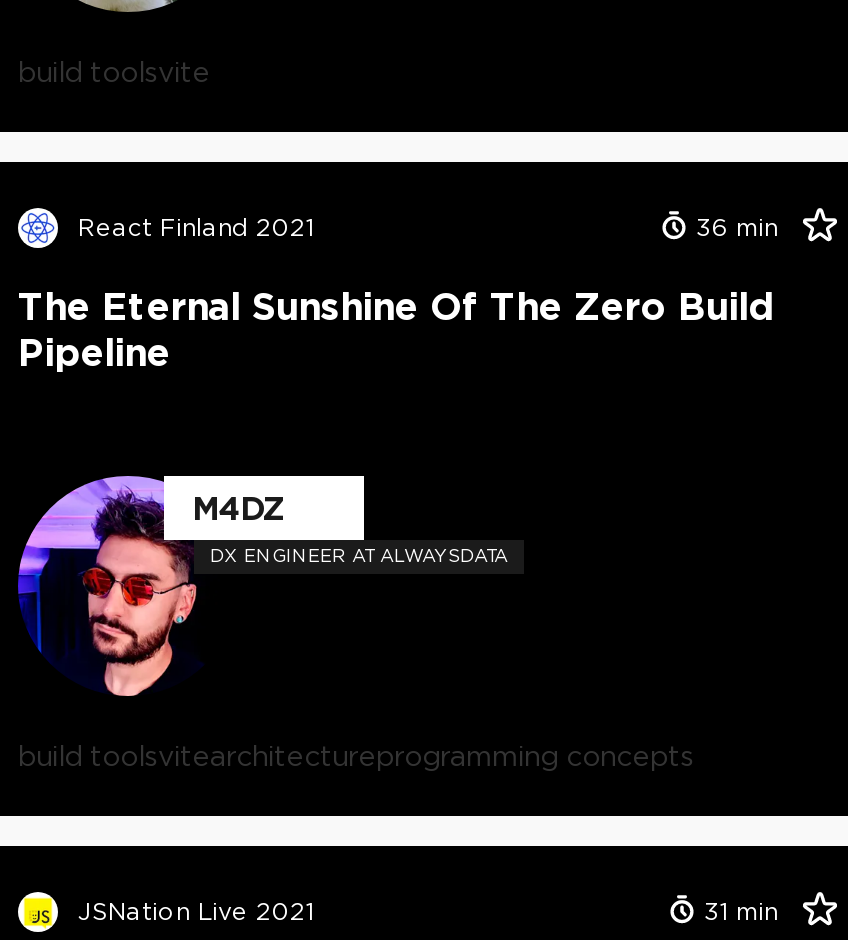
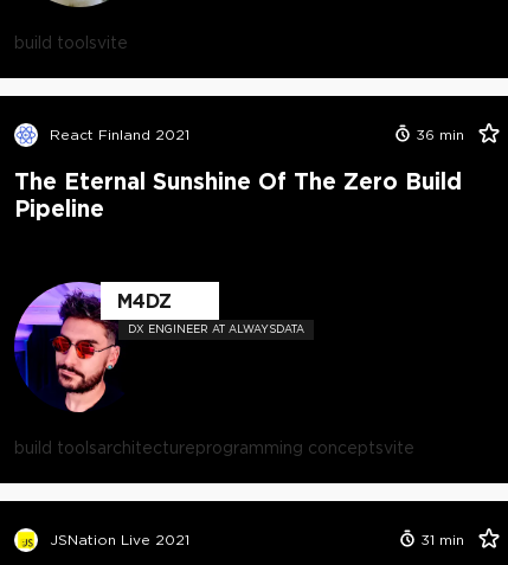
[18,740,694,772] build toolsvitearchitectureprogramming concepts -> [14,438,414,457] build toolsarchitectureprogramming conceptsvite

